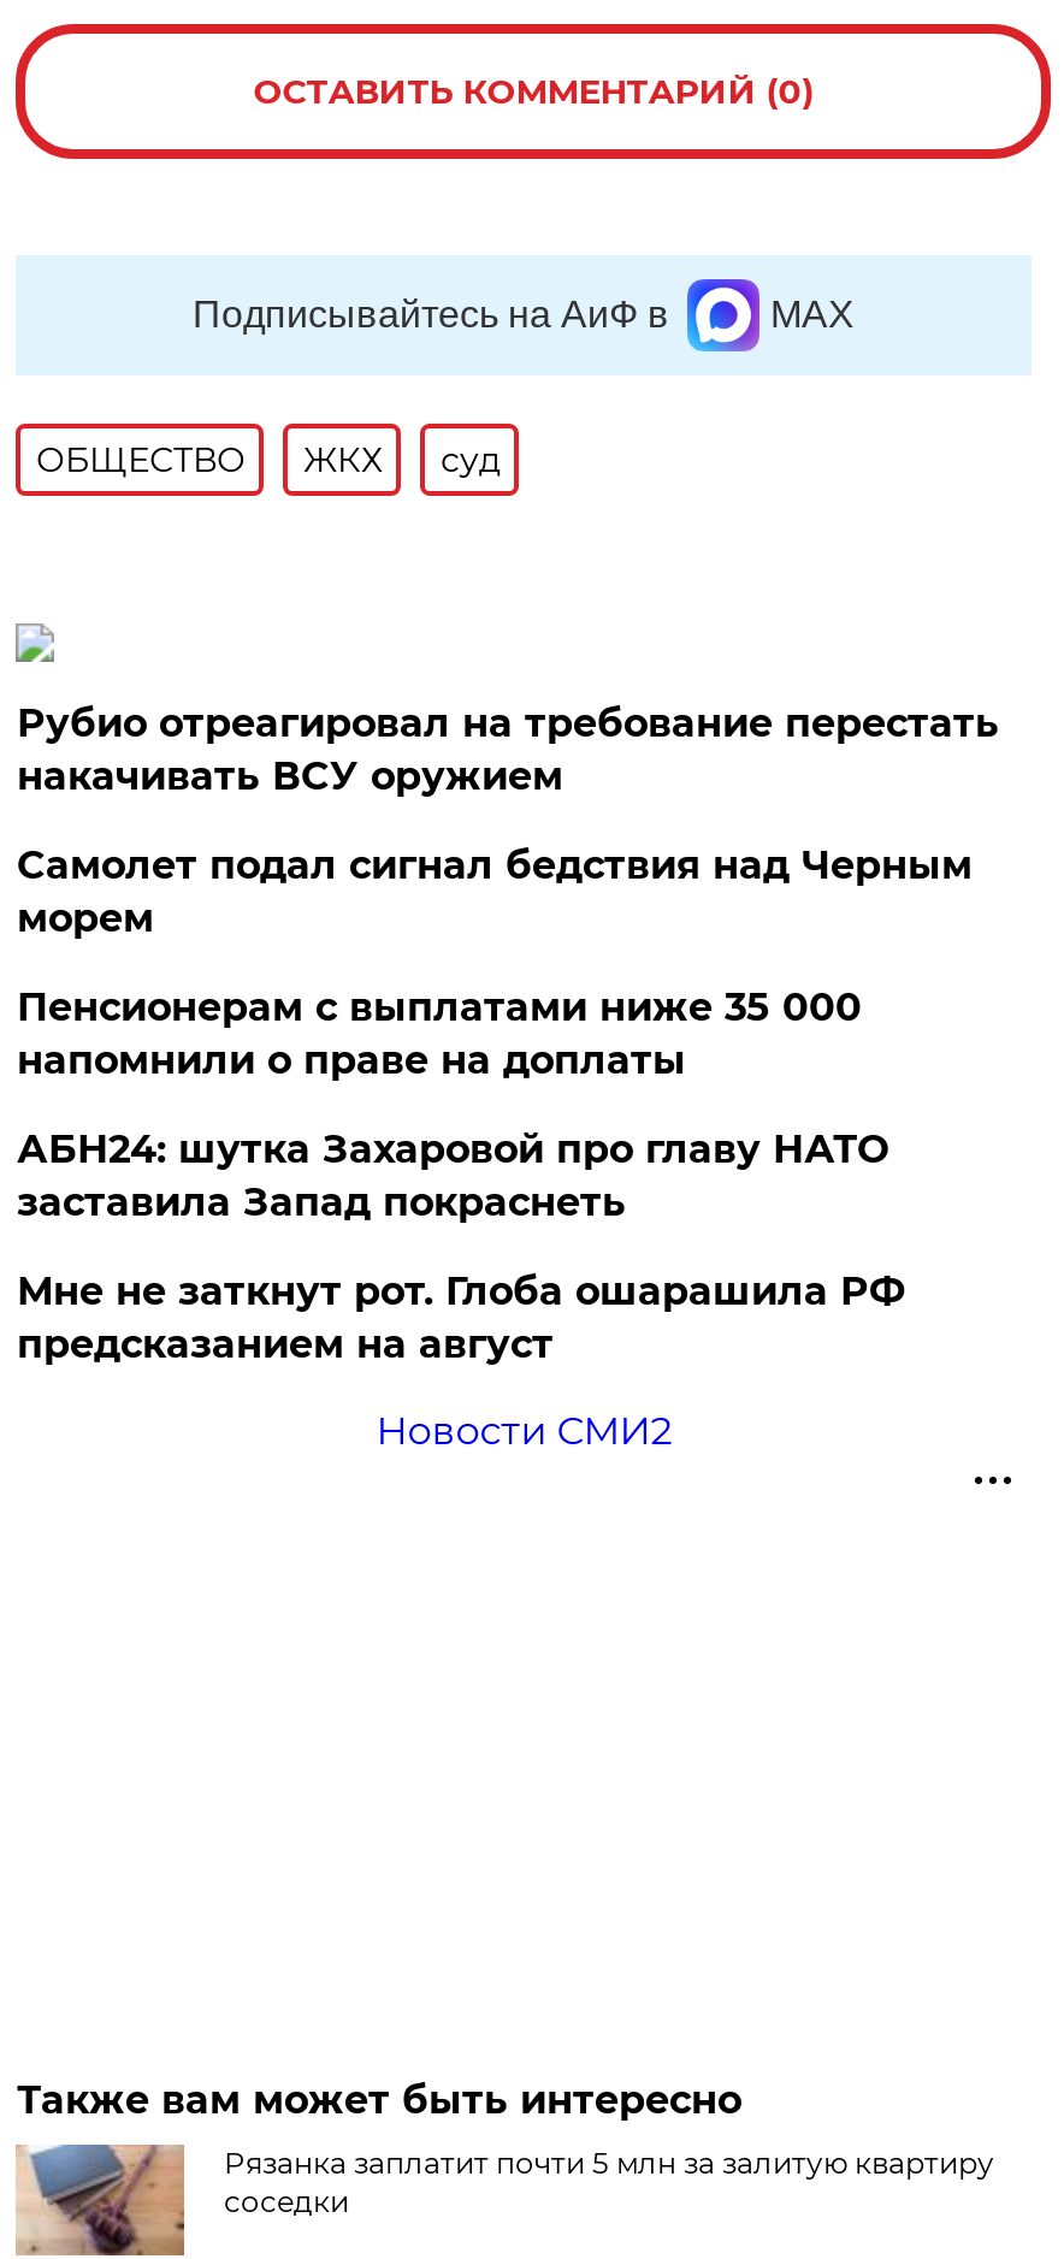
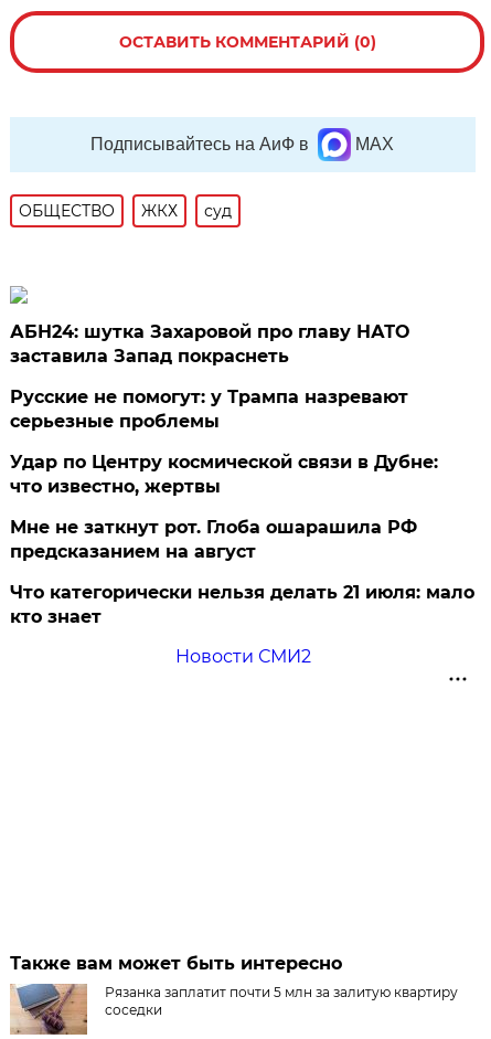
[17,700,999,1083] Рубио отреагировал на требование перестать | накачивать ВСУ оружием | Самолет подал сигнал бедствия над Черным | морем | Пенсионерам с выплатами ниже 35 000 | напомнили о праве на доплаты -> none
moved [17,1126,888,1225] -> [10,321,410,366]: АБН24: шутка Захаровой про главу НАТО | заставила Запад покраснеть
none -> [10,386,438,497] Русские не помогут: у Трампа назревают | серьезные проблемы | Удар по Центру космической связи в Дубне: | что известно, жертвы
moved [17,1268,905,1367] -> [10,517,418,562]: Мне не заткнут рот. Глоба ошарашила РФ | предсказанием на август
none -> [10,582,475,627] Что категорически нельзя делать 21 июля: мало | кто знает

